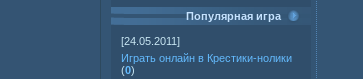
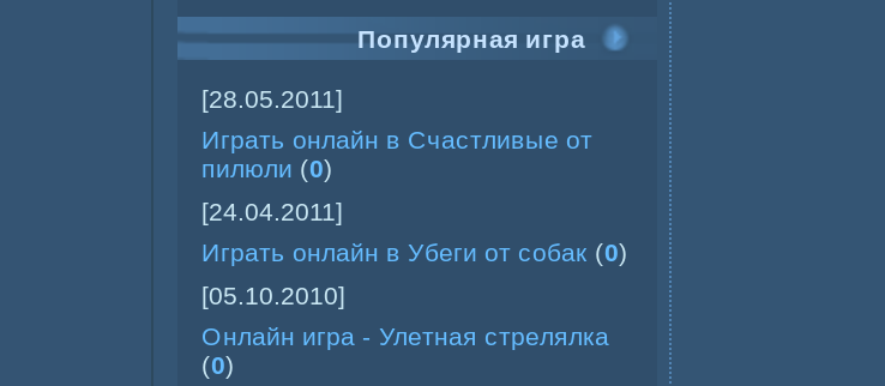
[121,35,292,64] [24.05.2011] | Играть онлайн в Крестики-нолики -> [201,84,628,350] [28.05.2011] | Играть онлайн в Счастливые от | пилюли (0) | [24.04.2011] | Играть онлайн в Убеги от собак (0) | [05.10.2010] | Онлайн игра - Улетная стрелялка

